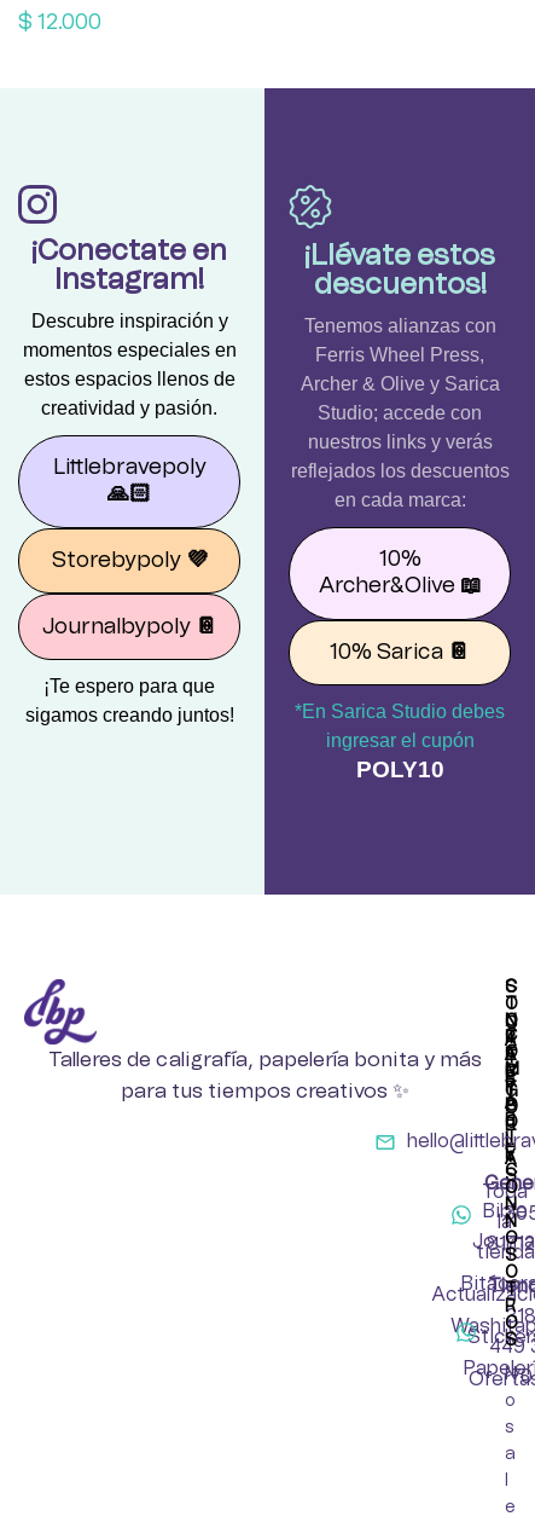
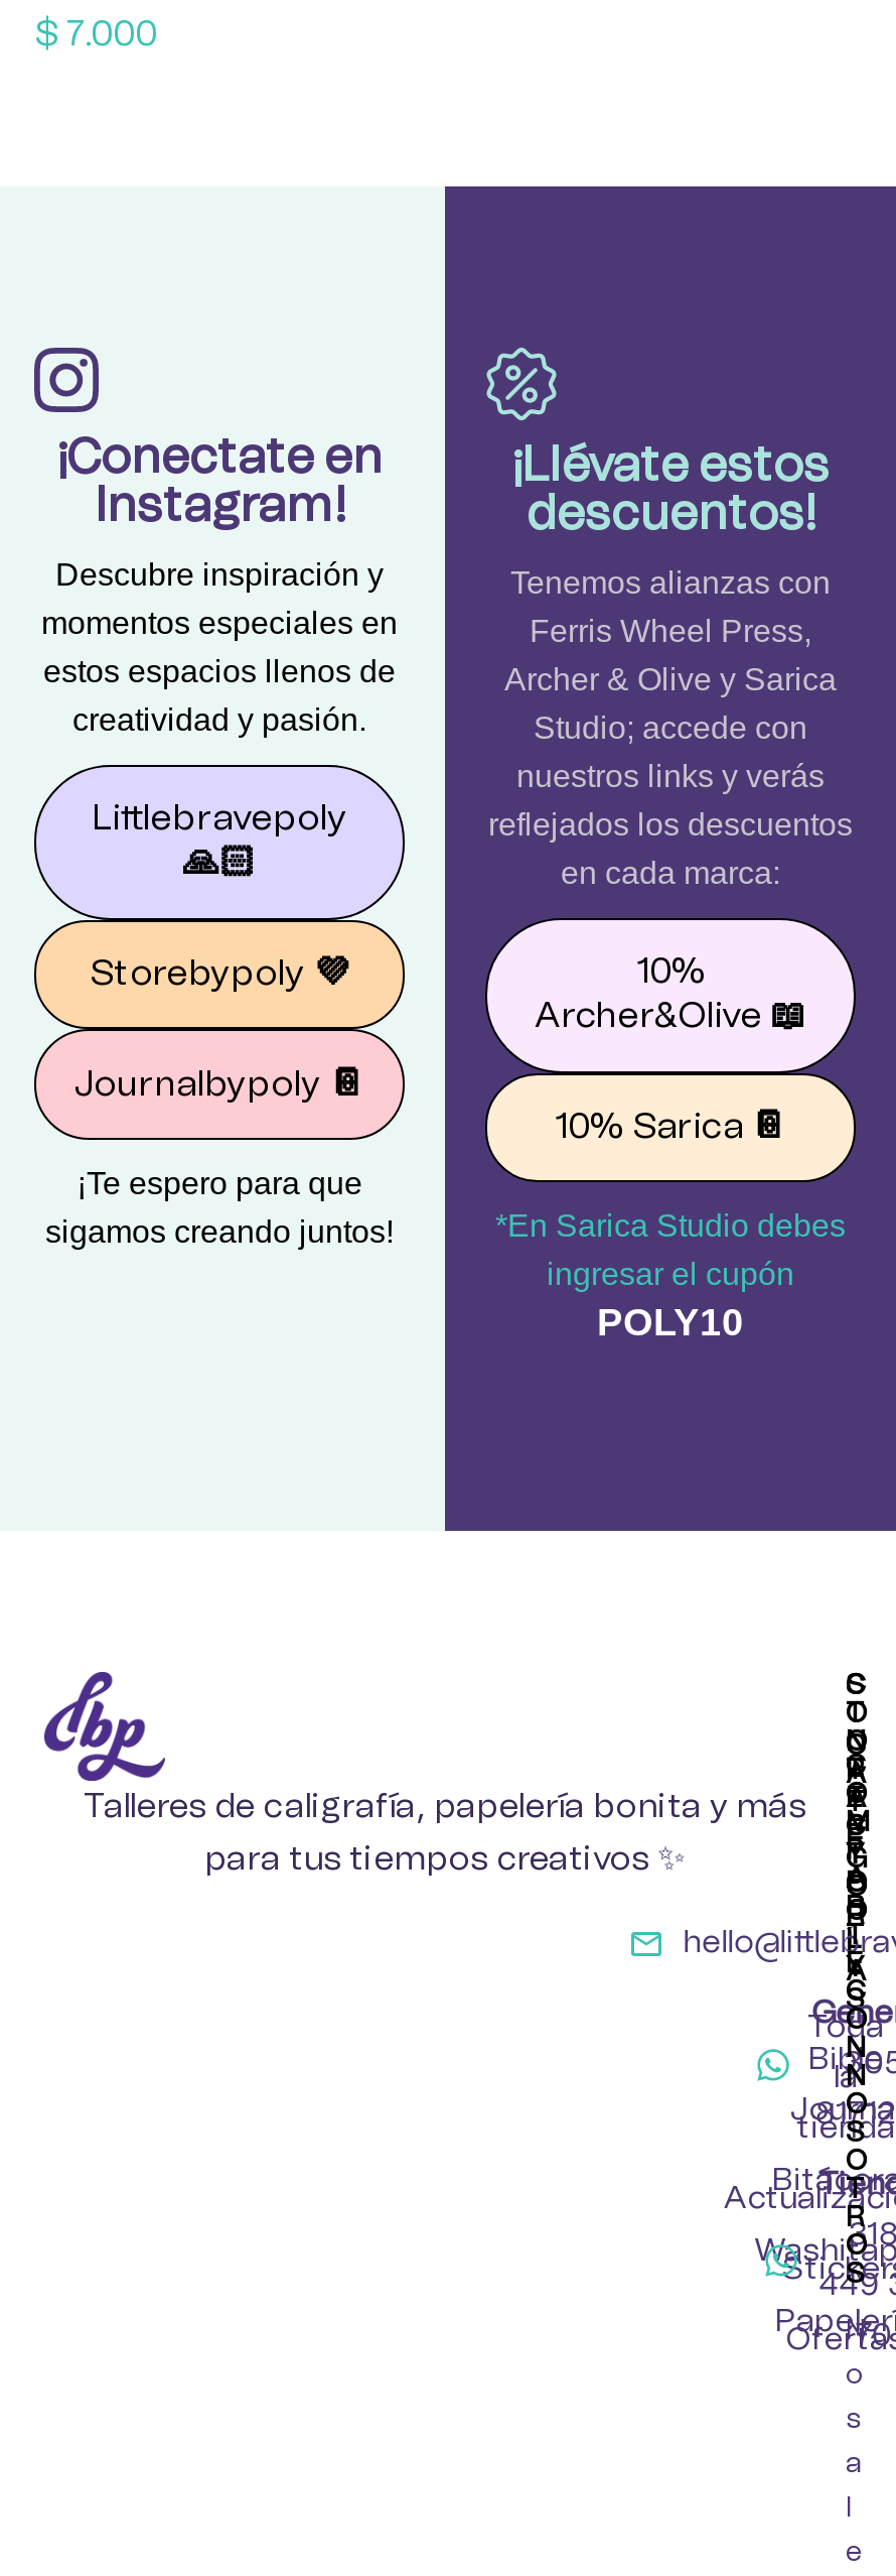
[18,12,101,34] $12.000 -> [34,17,157,54] $7.000

